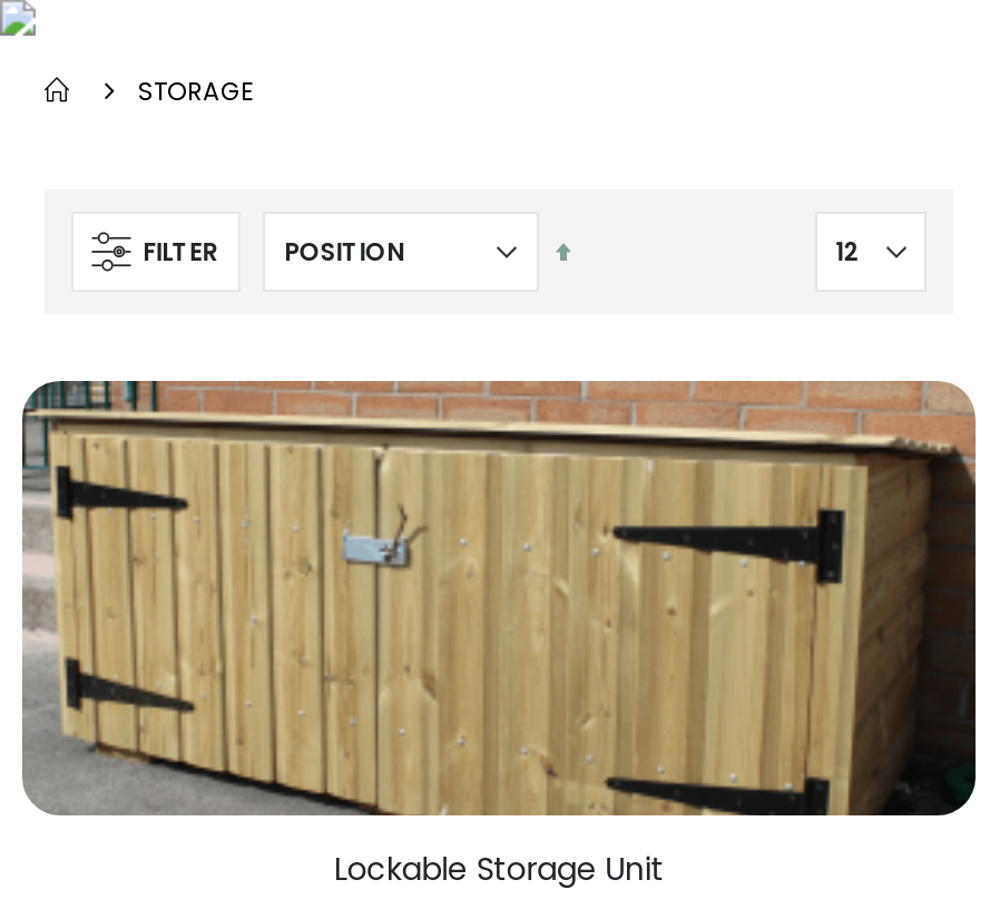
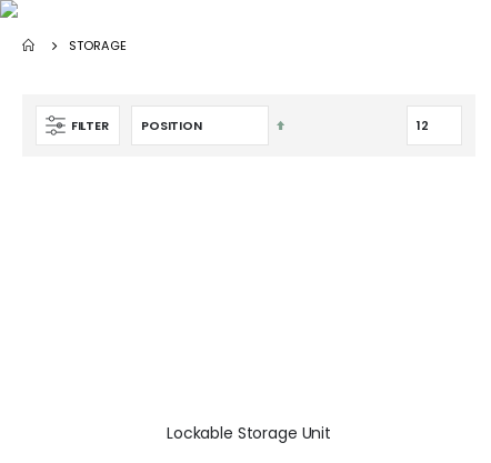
[20,379,978,818] [image] -> none

